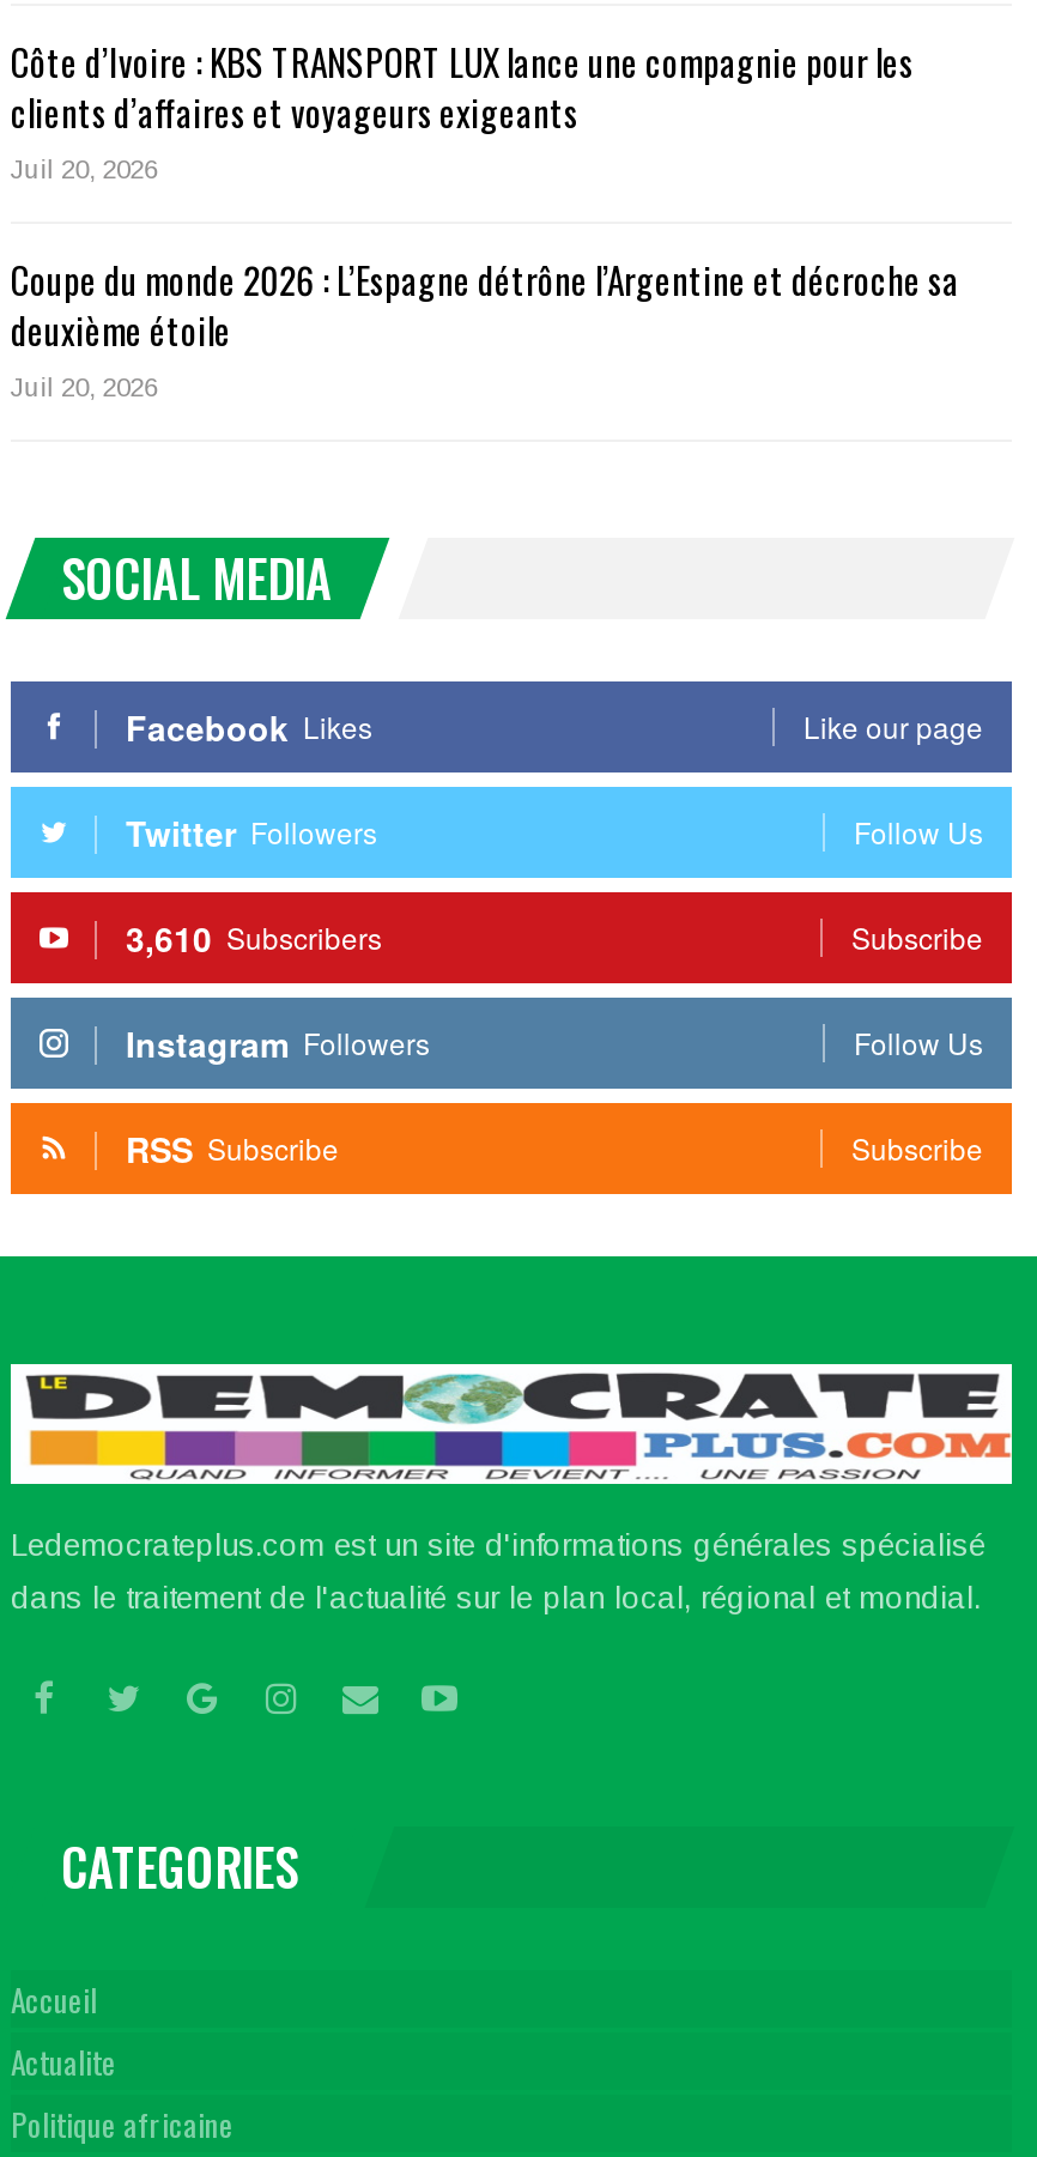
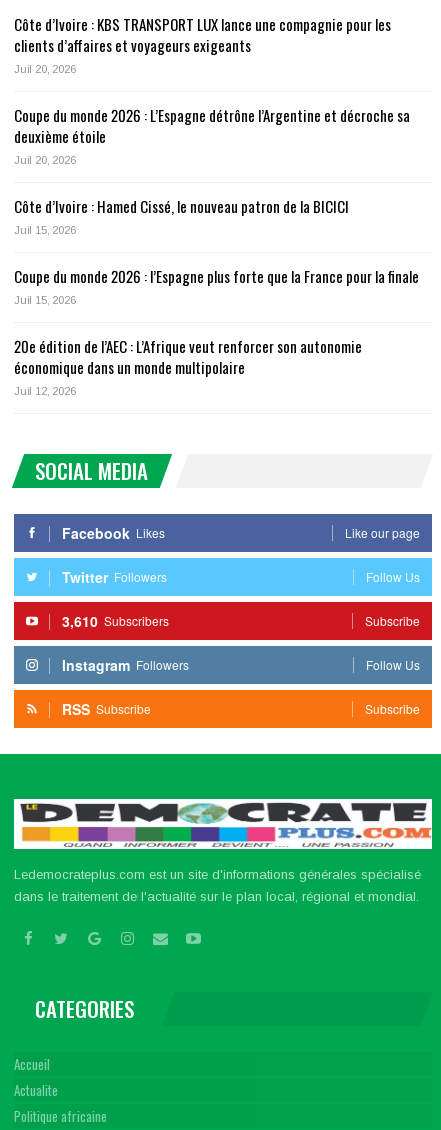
none -> [14,194,419,396] Côte d’Ivoire : Hamed Cissé, le nouveau patron de la BICICI | Juil 15, 2026 | Coupe du monde 2026 : l’Espagne plus forte que la France pour la finale | Juil 15, 2026 | 20e édition de l’AEC : L’Afrique veut renforcer son autonomie | économique dans un monde multipolaire | Juil 12, 2026

